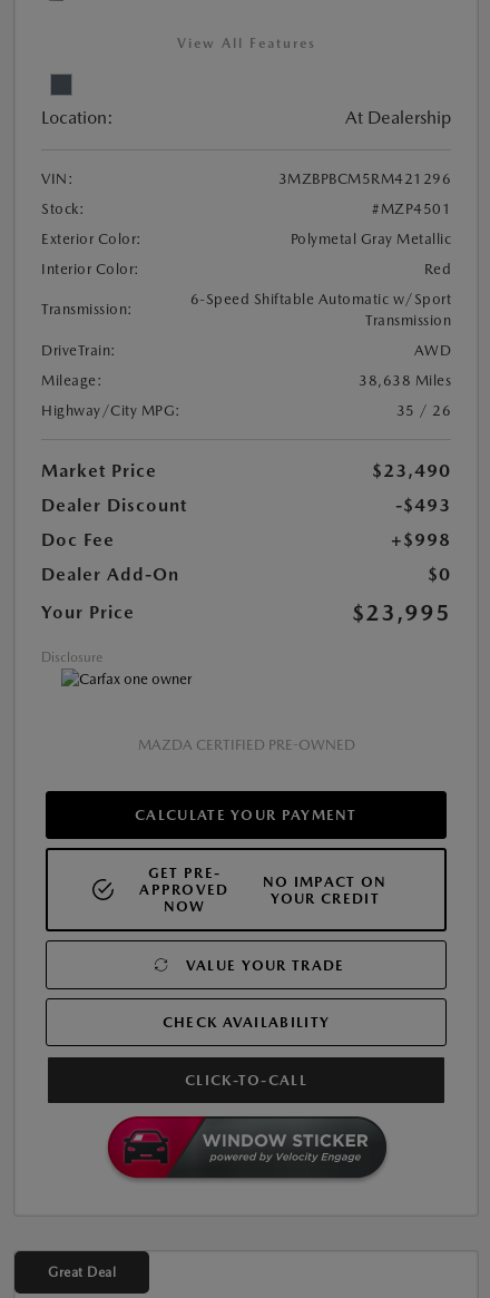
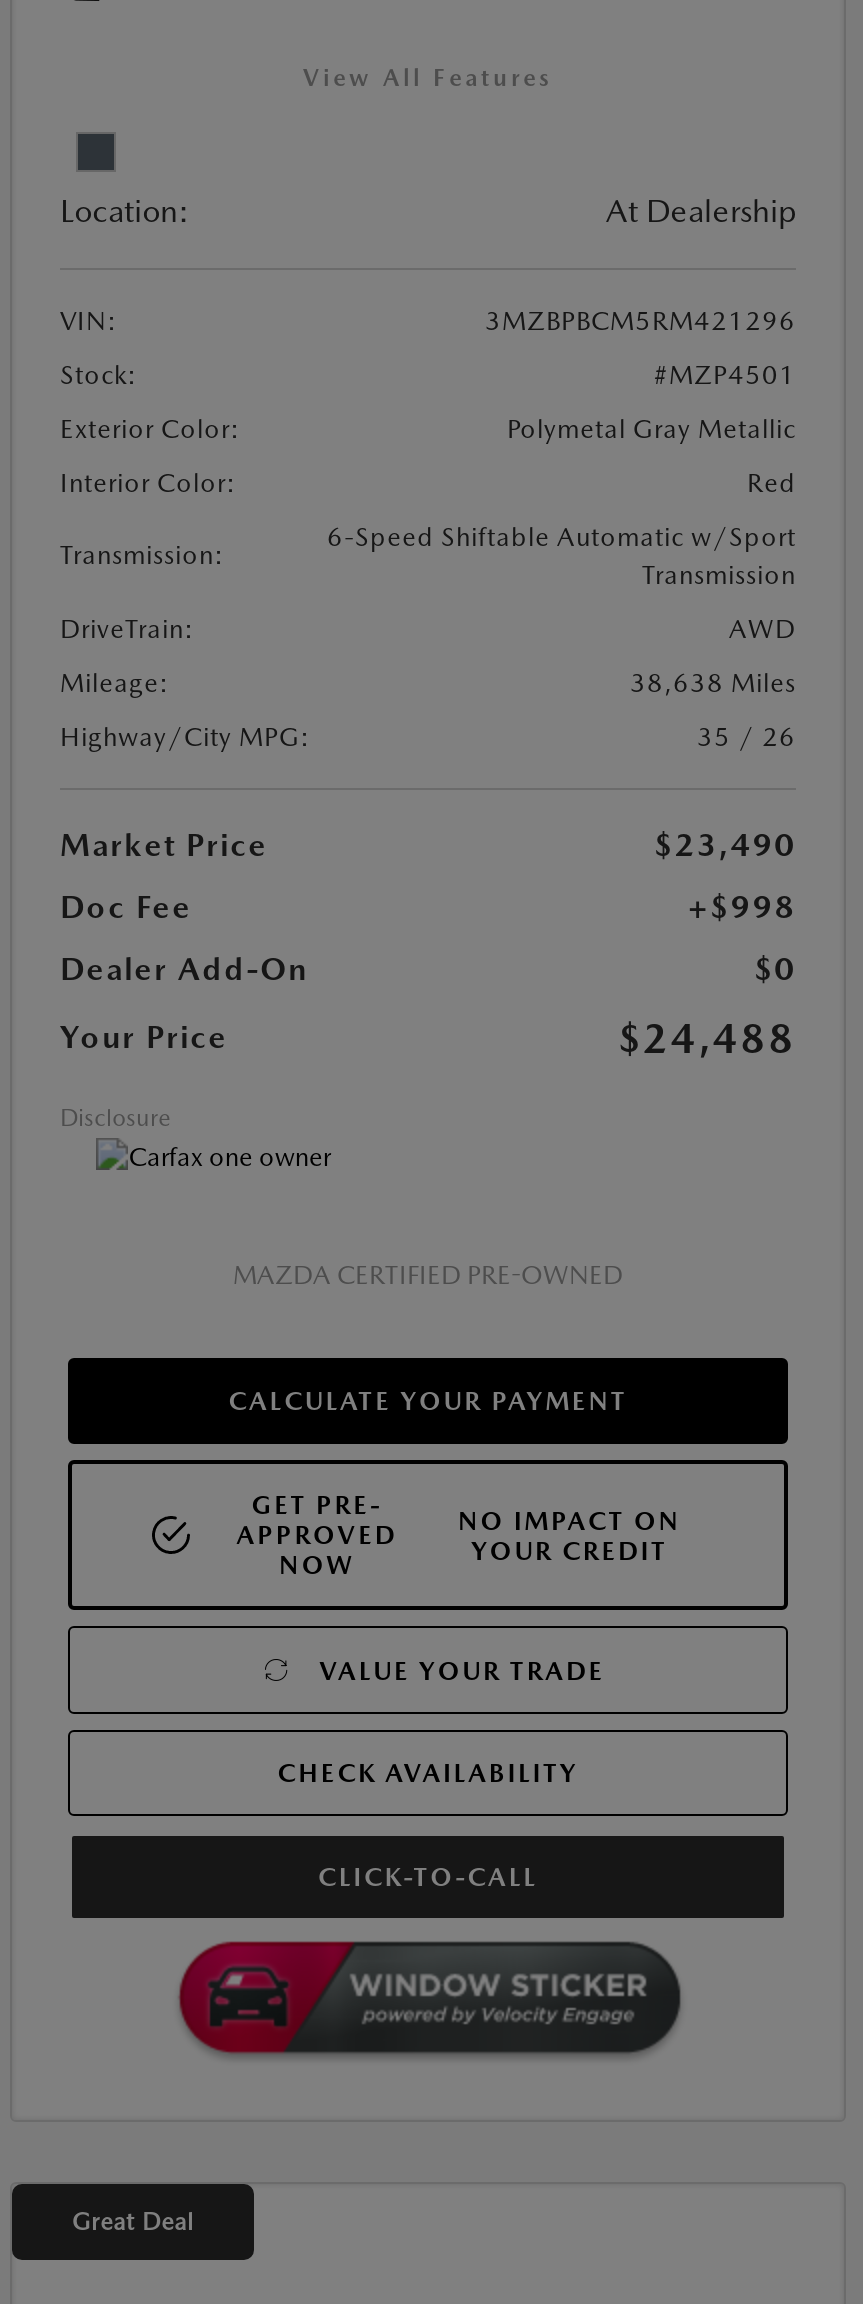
[41,494,451,516] Dealer Discount | -$493 -> none
[352,599,451,626] $23,995 -> [618,1014,796,1062] $24,488

